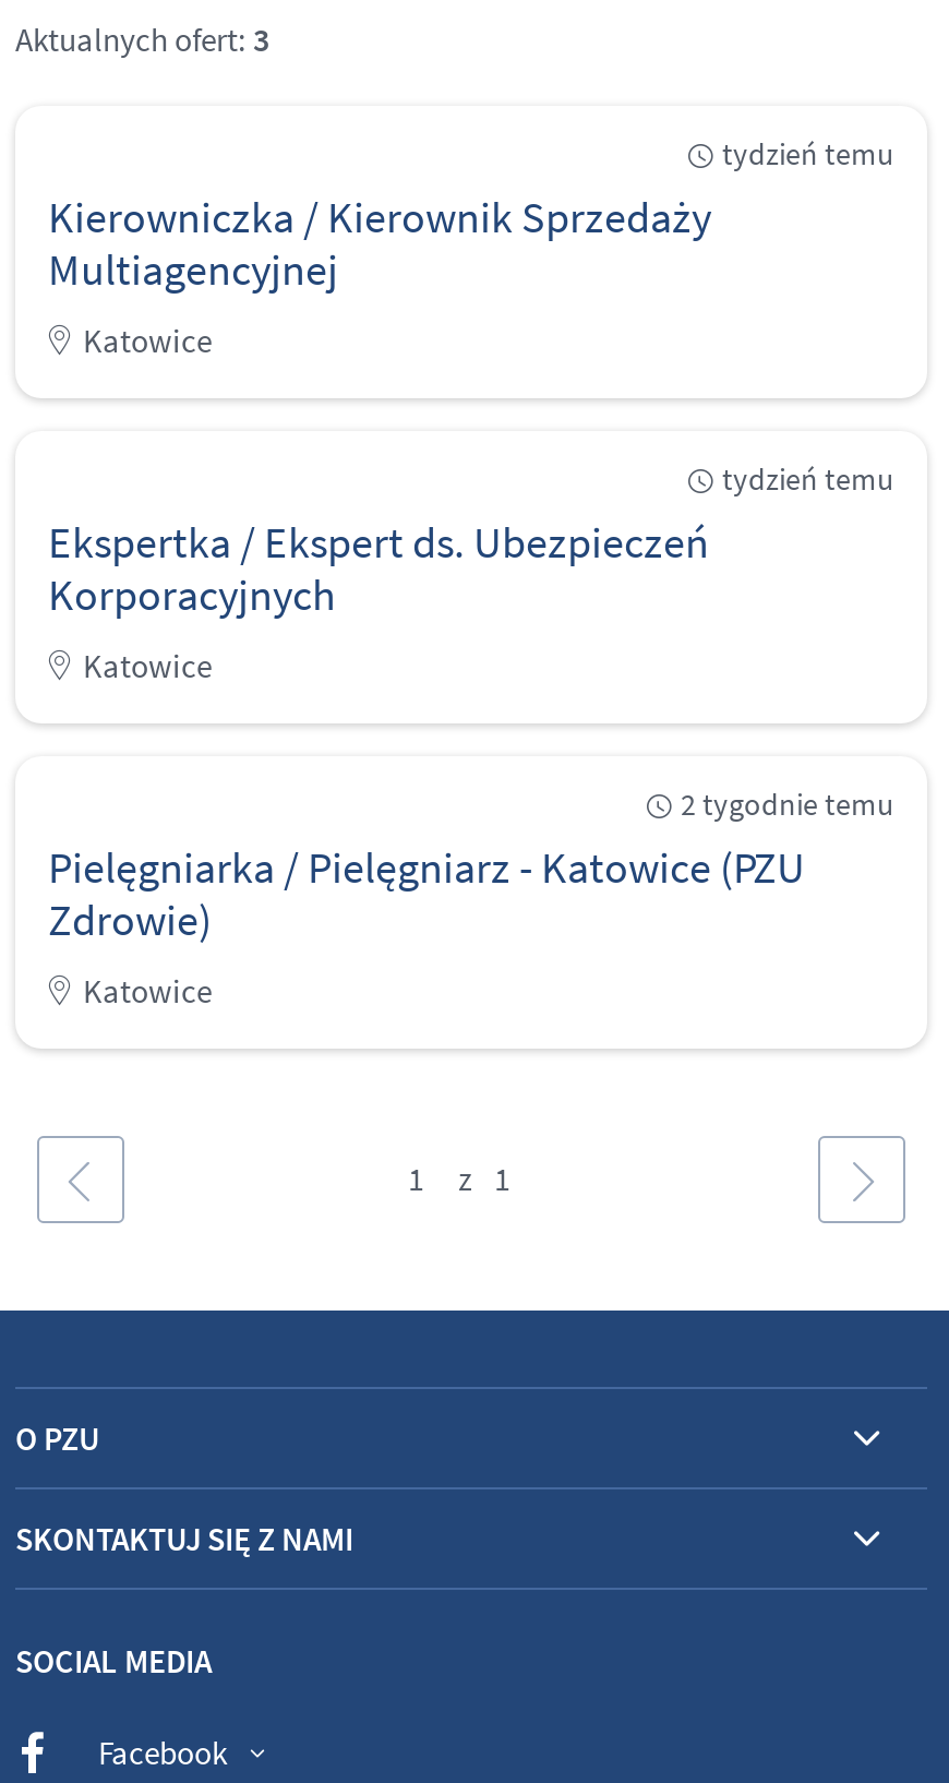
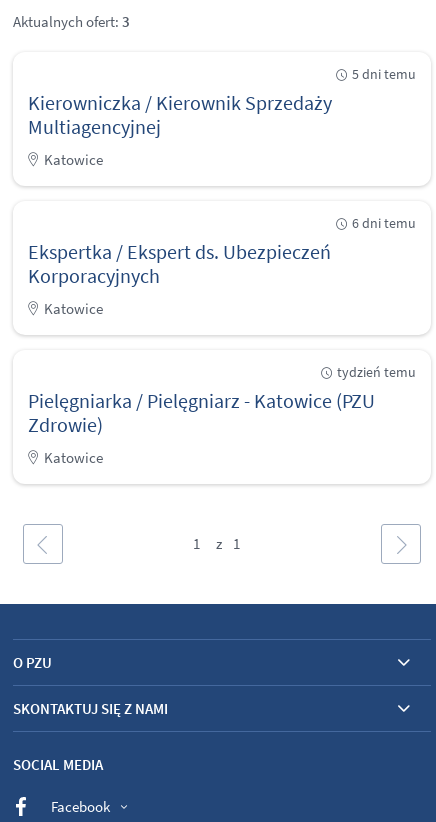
[722,134,894,173] tydzień temu -> [352,65,416,83] 5 dni temu
[722,459,894,499] tydzień temu -> [352,214,416,232] 6 dni temu
[681,785,894,824] 2 tygodnie temu -> [337,363,416,381] tydzień temu

